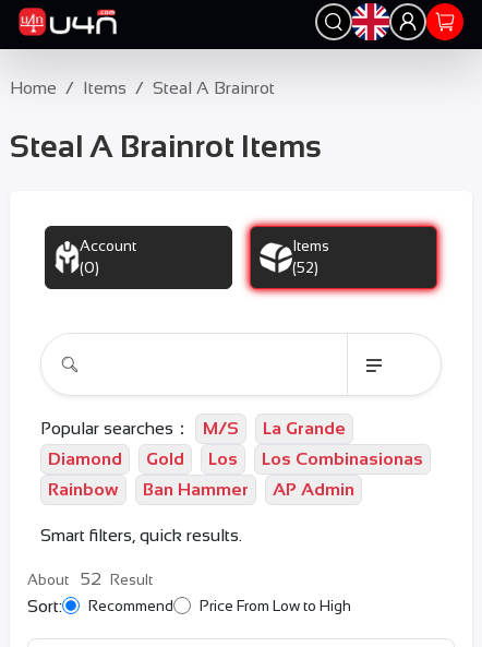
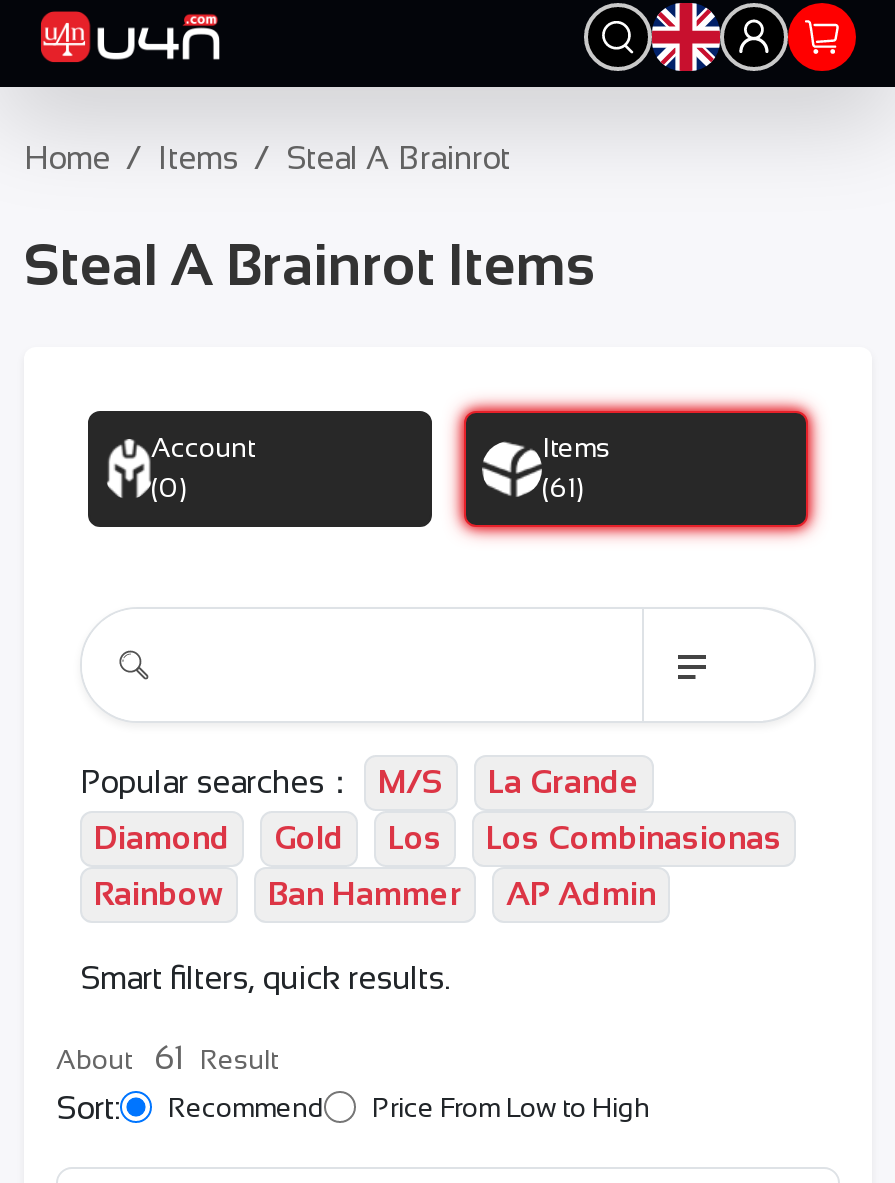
[292,260,318,276] (52) -> [542,473,584,503] (61)
[27,570,153,588] About 52 Result -> [56,1041,278,1075] About 61 Result

